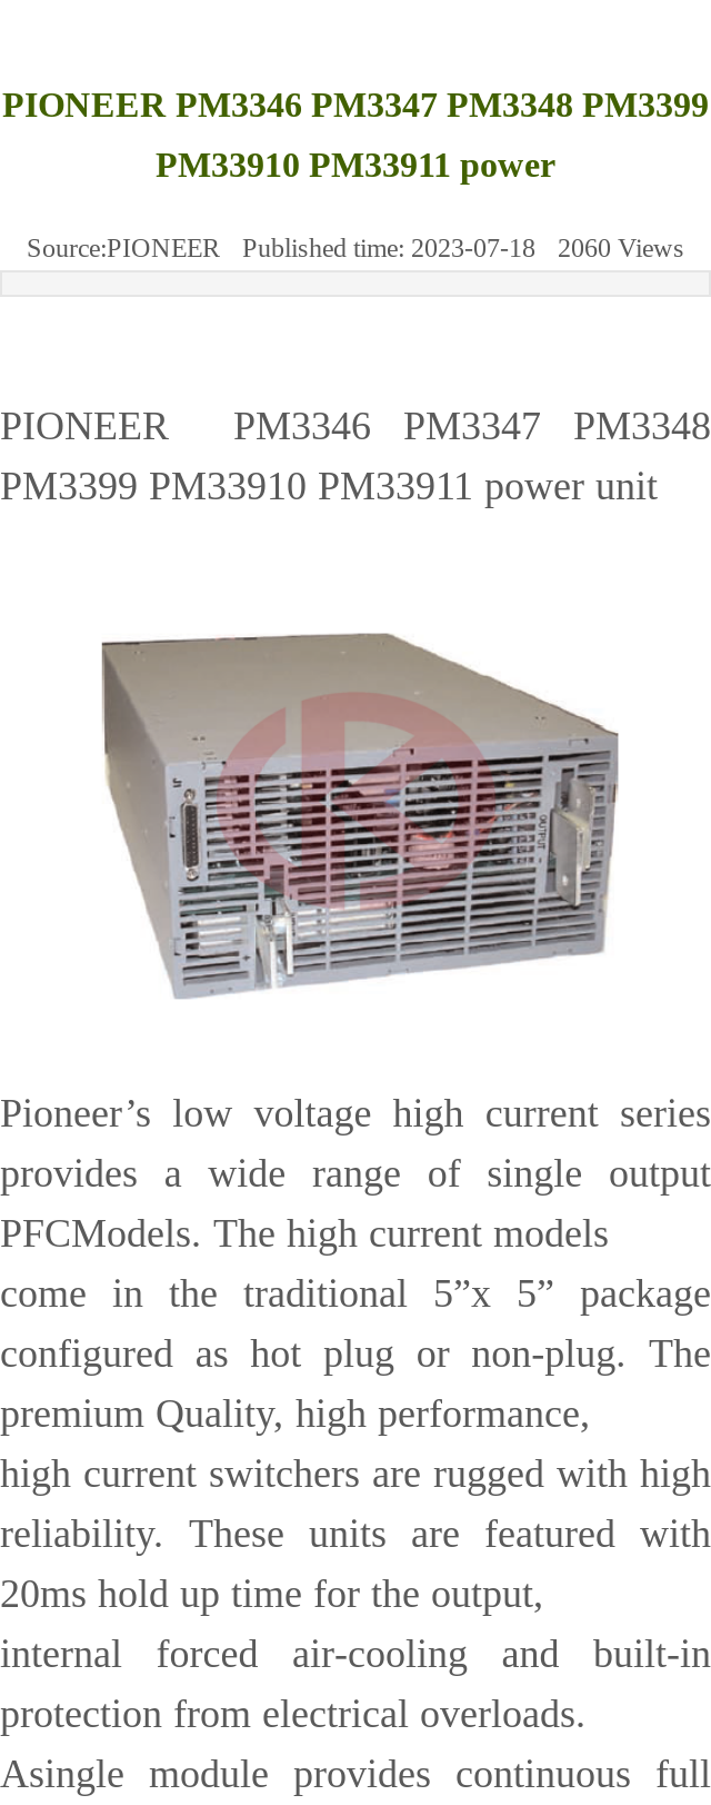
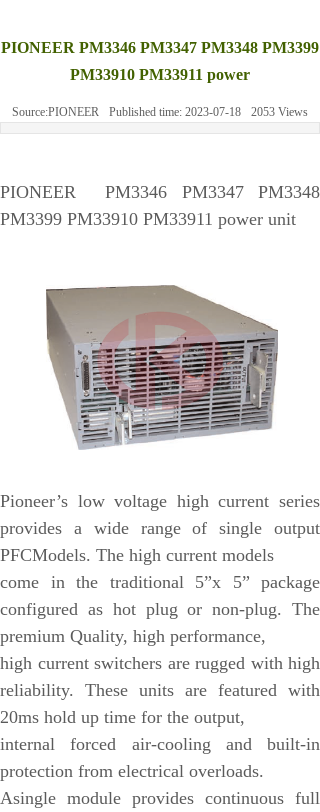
[27,232,684,264] Source:PIONEER Published time: 2023-07-18 2060 Views -> [12,105,308,119] Source:PIONEER Published time: 2023-07-18 2053 Views

